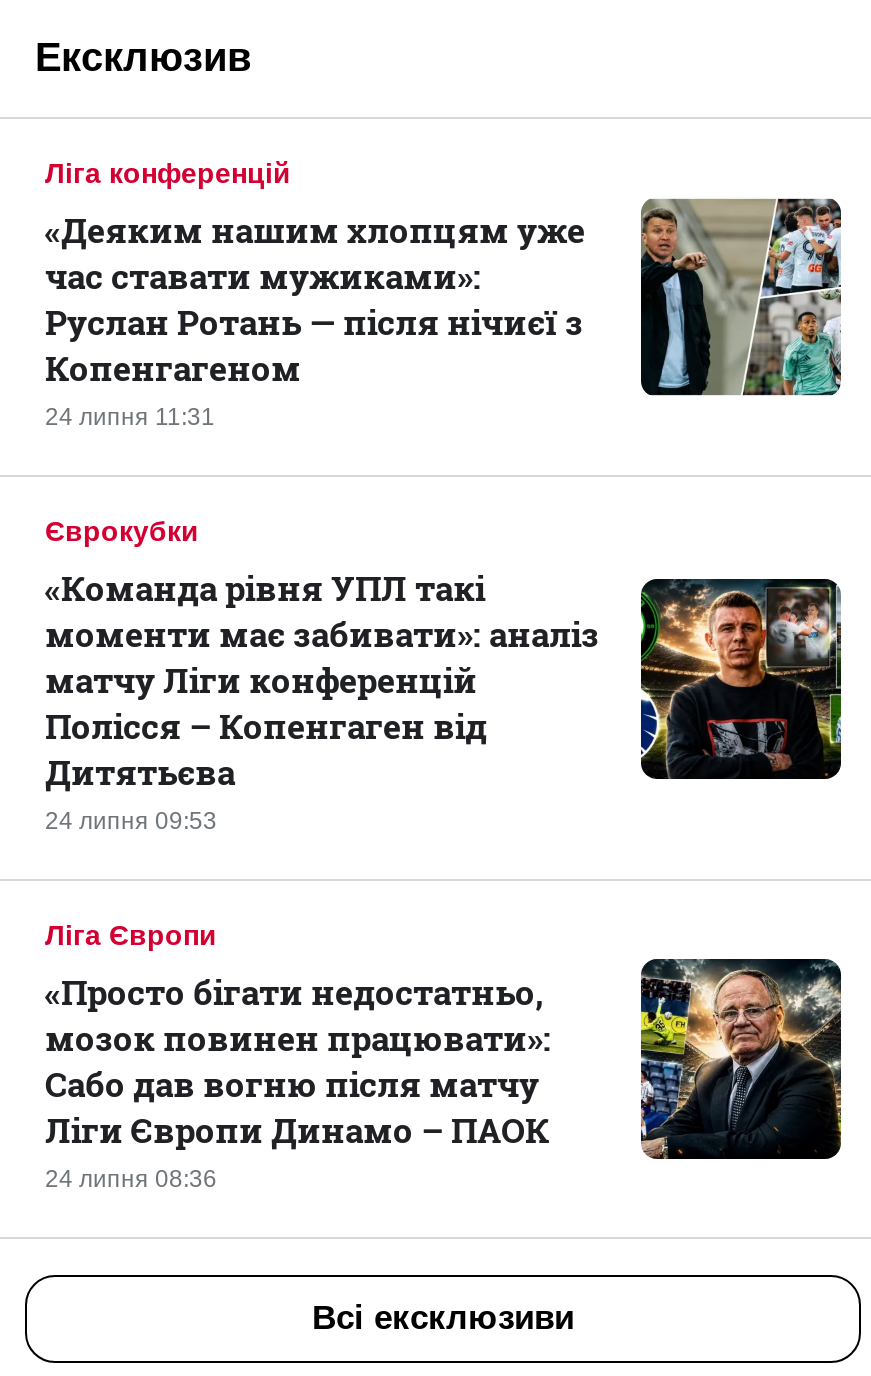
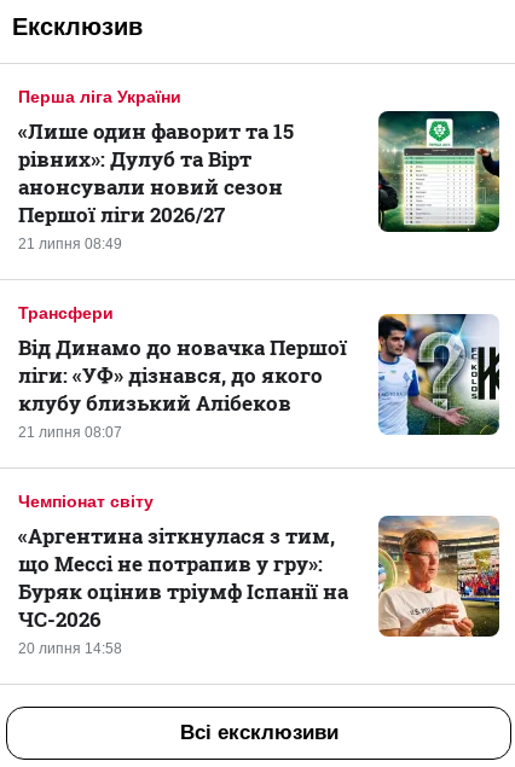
[45,157,291,189] Ліга конференцій -> [18,87,181,106] Перша ліга України
[45,207,585,391] «Деяким нашим хлопцям уже | час ставати мужиками»: | Руслан Ротань — після нічиєї з | Копенгагеном -> [18,117,294,228] «Лише один фаворит та 15 | рівних»: Дулуб та Вірт | анонсували новий сезон | Першої ліги 2026/27
[641,197,843,397] [image] -> [377,110,500,233] [image]
[45,403,215,431] 24 липня 11:31 -> [18,236,122,252] 21 липня 08:49
[45,515,199,547] Єврокубки -> [18,303,114,323] Трансфери
[45,565,843,795] [image] | «Команда рівня УПЛ такі | моменти має забивати»: аналіз | матчу Ліги конференцій | Полісся – Копенгаген від | Дитятьєва -> [18,313,500,436] [image] | Від Динамо до новачка Першої | ліги: «УФ» дізнався, до якого | клубу близький Алібеков
[45,807,217,835] 24 липня 09:53 -> [18,424,122,441] 21 липня 08:07
[45,919,217,951] Ліга Європи -> [18,492,154,511] Чемпіонат світу
[639,957,843,1161] [image] -> [377,516,500,638] [image]
[45,969,551,1153] «Просто бігати недостатньо, | мозок повинен працювати»: | Сабо дав вогню після матчу | Ліги Європи Динамо – ПАОК -> [18,522,348,633] «Аргентина зіткнулася з тим, | що Мессі не потрапив у гру»: | Буряк оцінив тріумф Іспанії на | ЧС-2026
[45,1165,217,1193] 24 липня 08:36 -> [18,640,122,657] 20 липня 14:58

